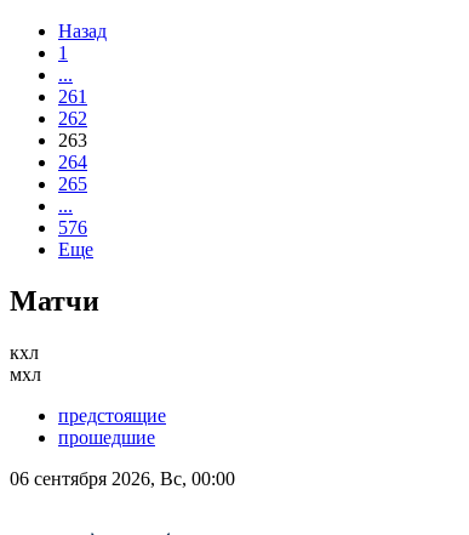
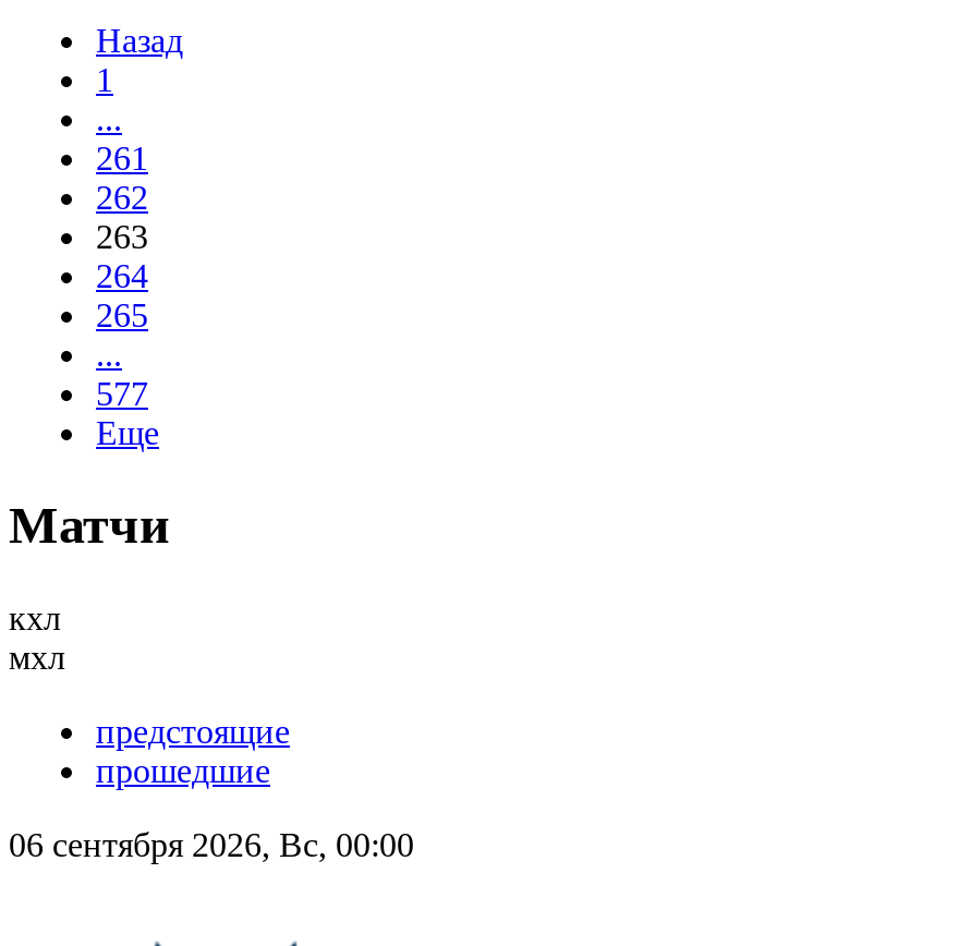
[58,218,87,238] 576 -> [96,376,148,413] 577

